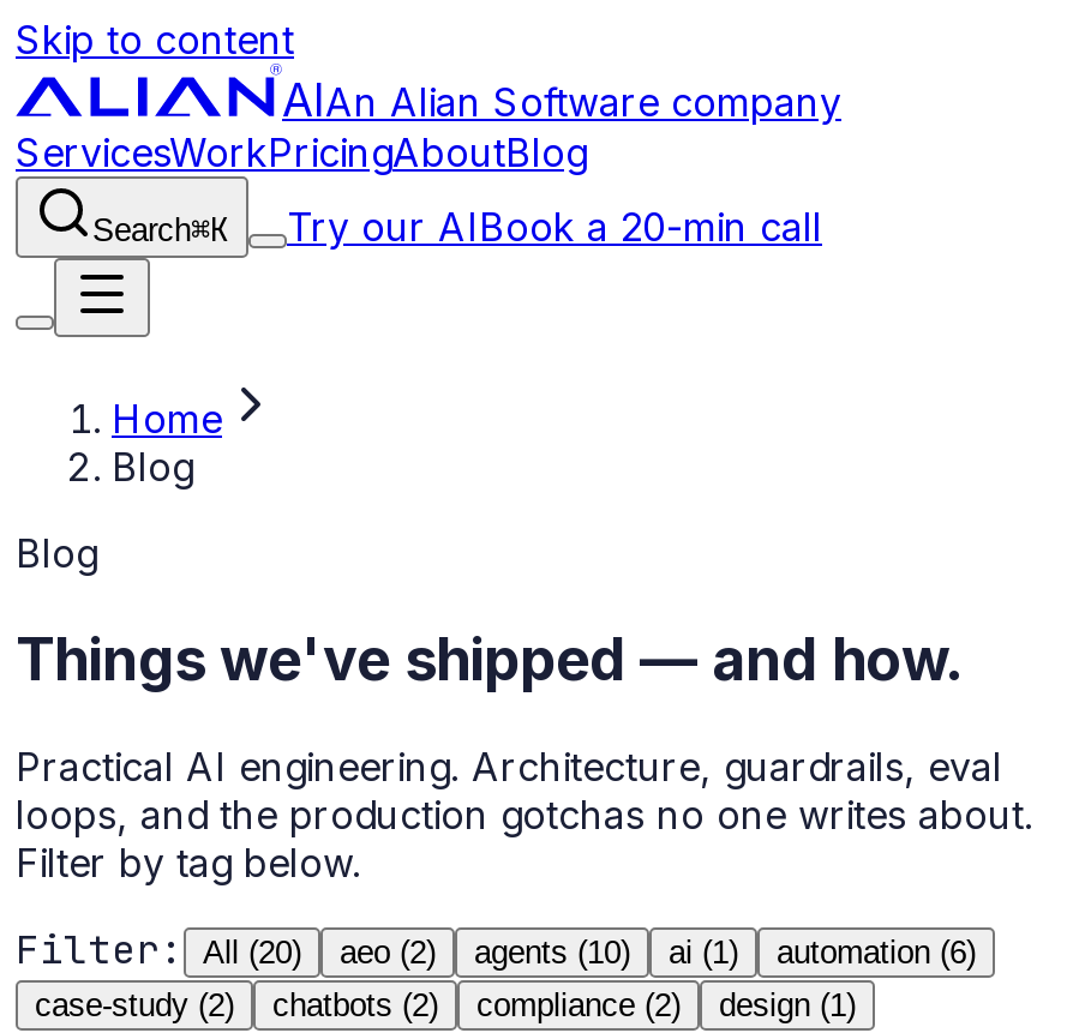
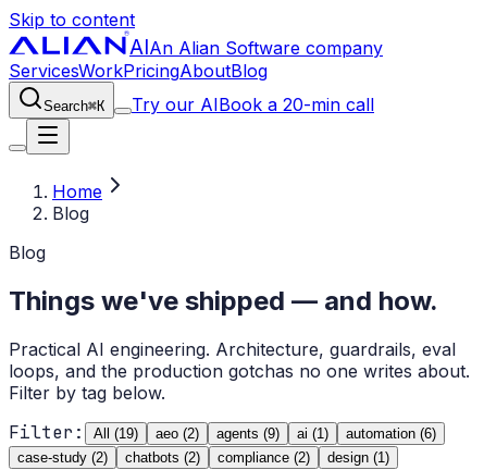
[16,925,301,975] Filter: All (20) -> [9,421,138,444] Filter: All (19)
[474,934,630,970] agents (10) -> [216,425,280,441] agents (9)

